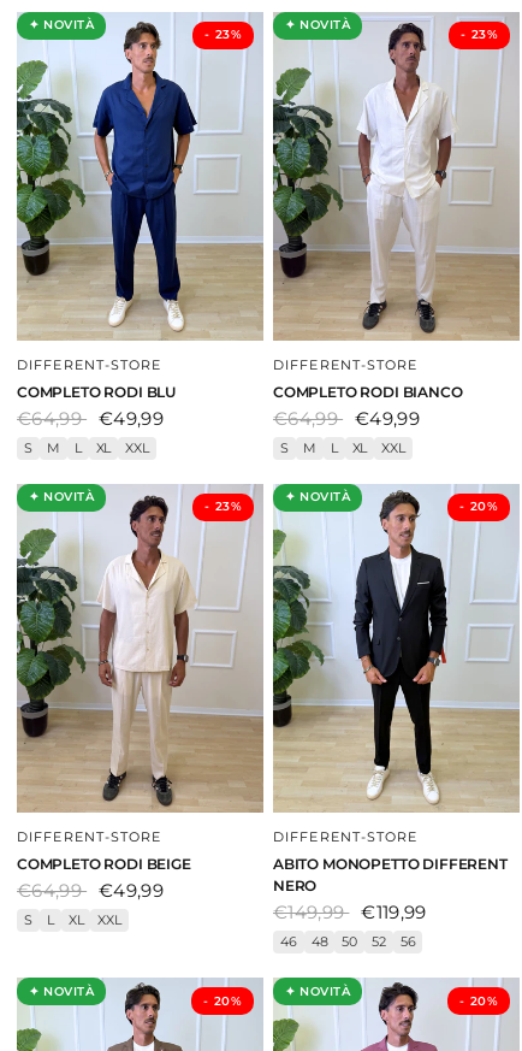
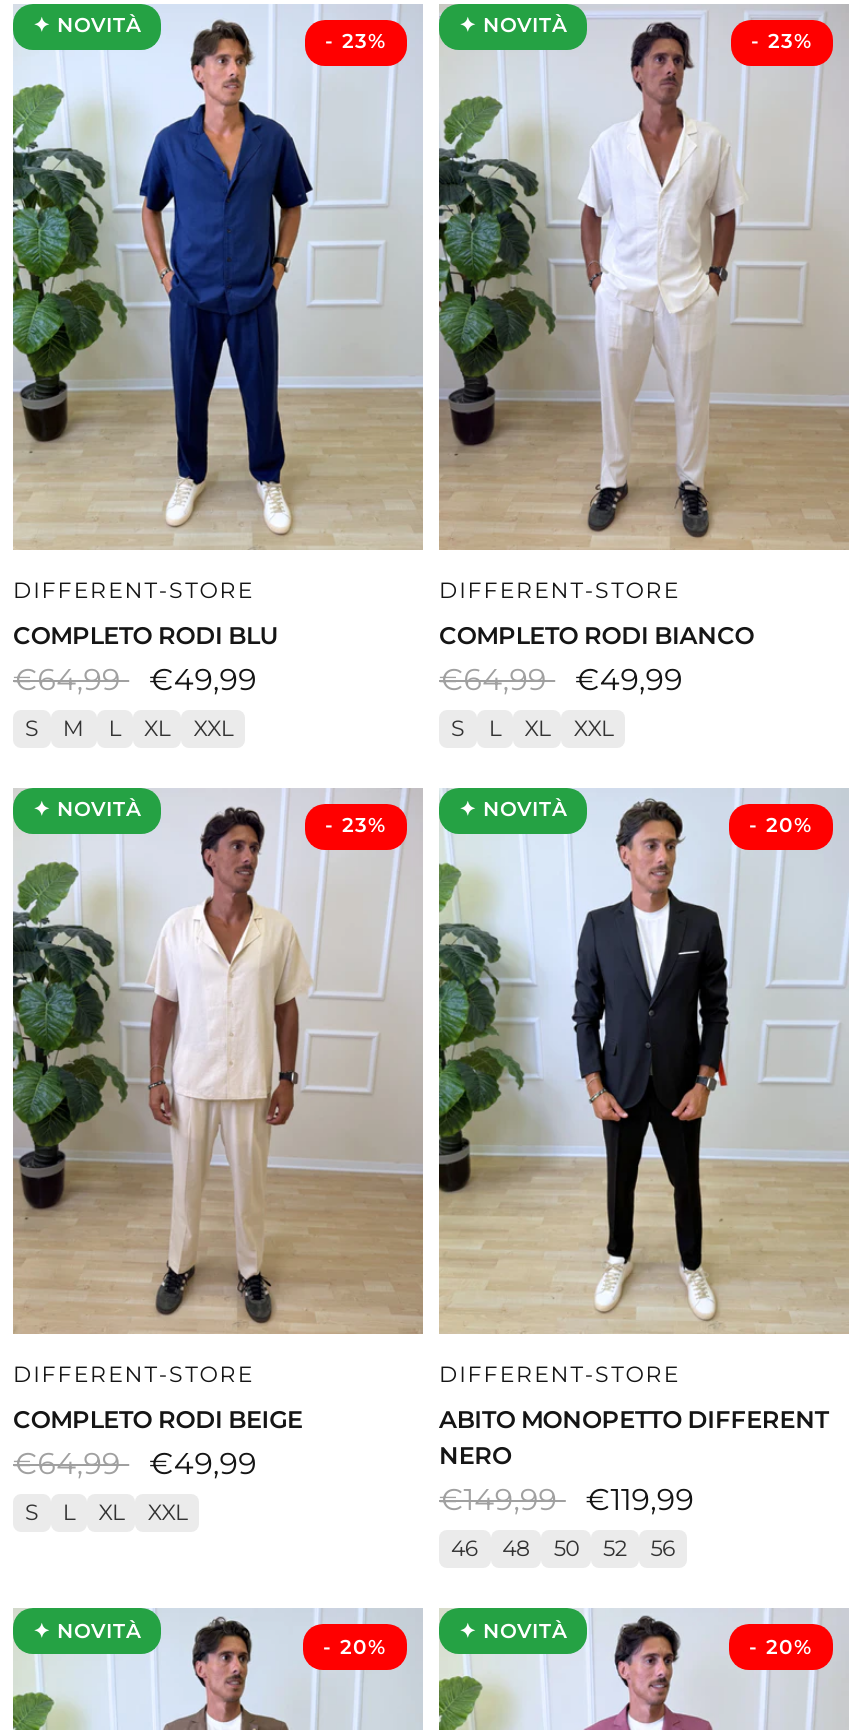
[303,439,316,456] M -> none

